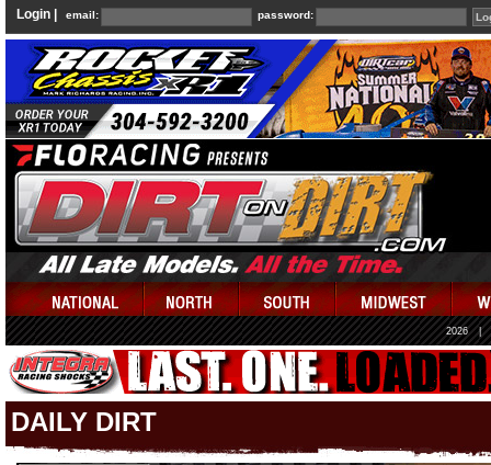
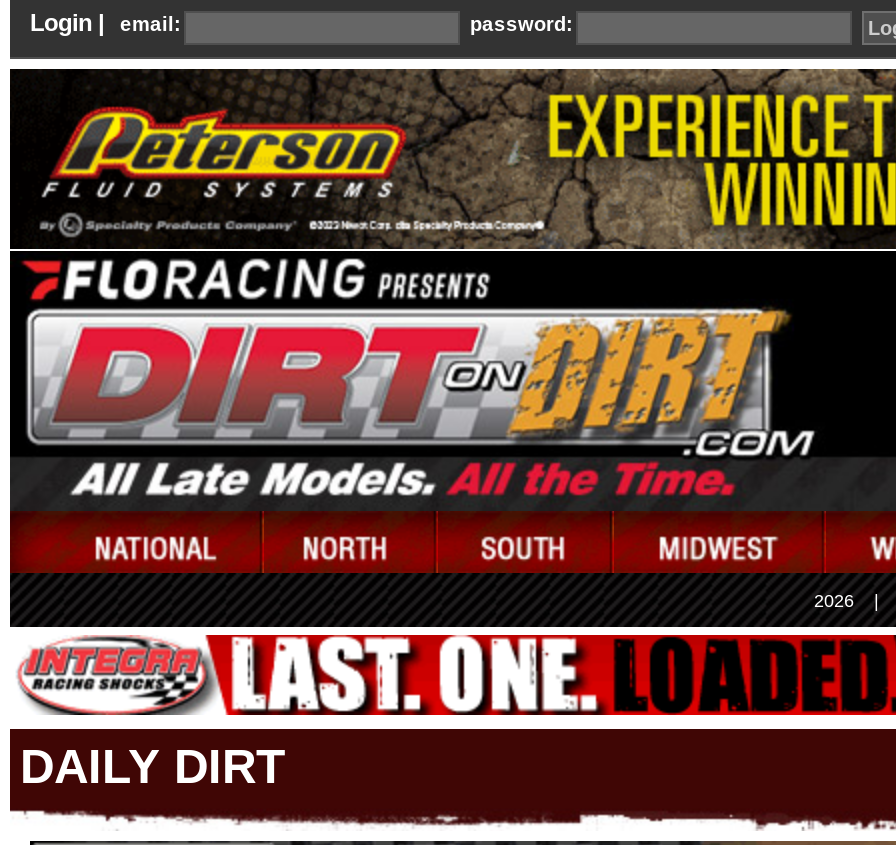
[4,38,488,139] [image] -> [8,67,890,251] [image]

